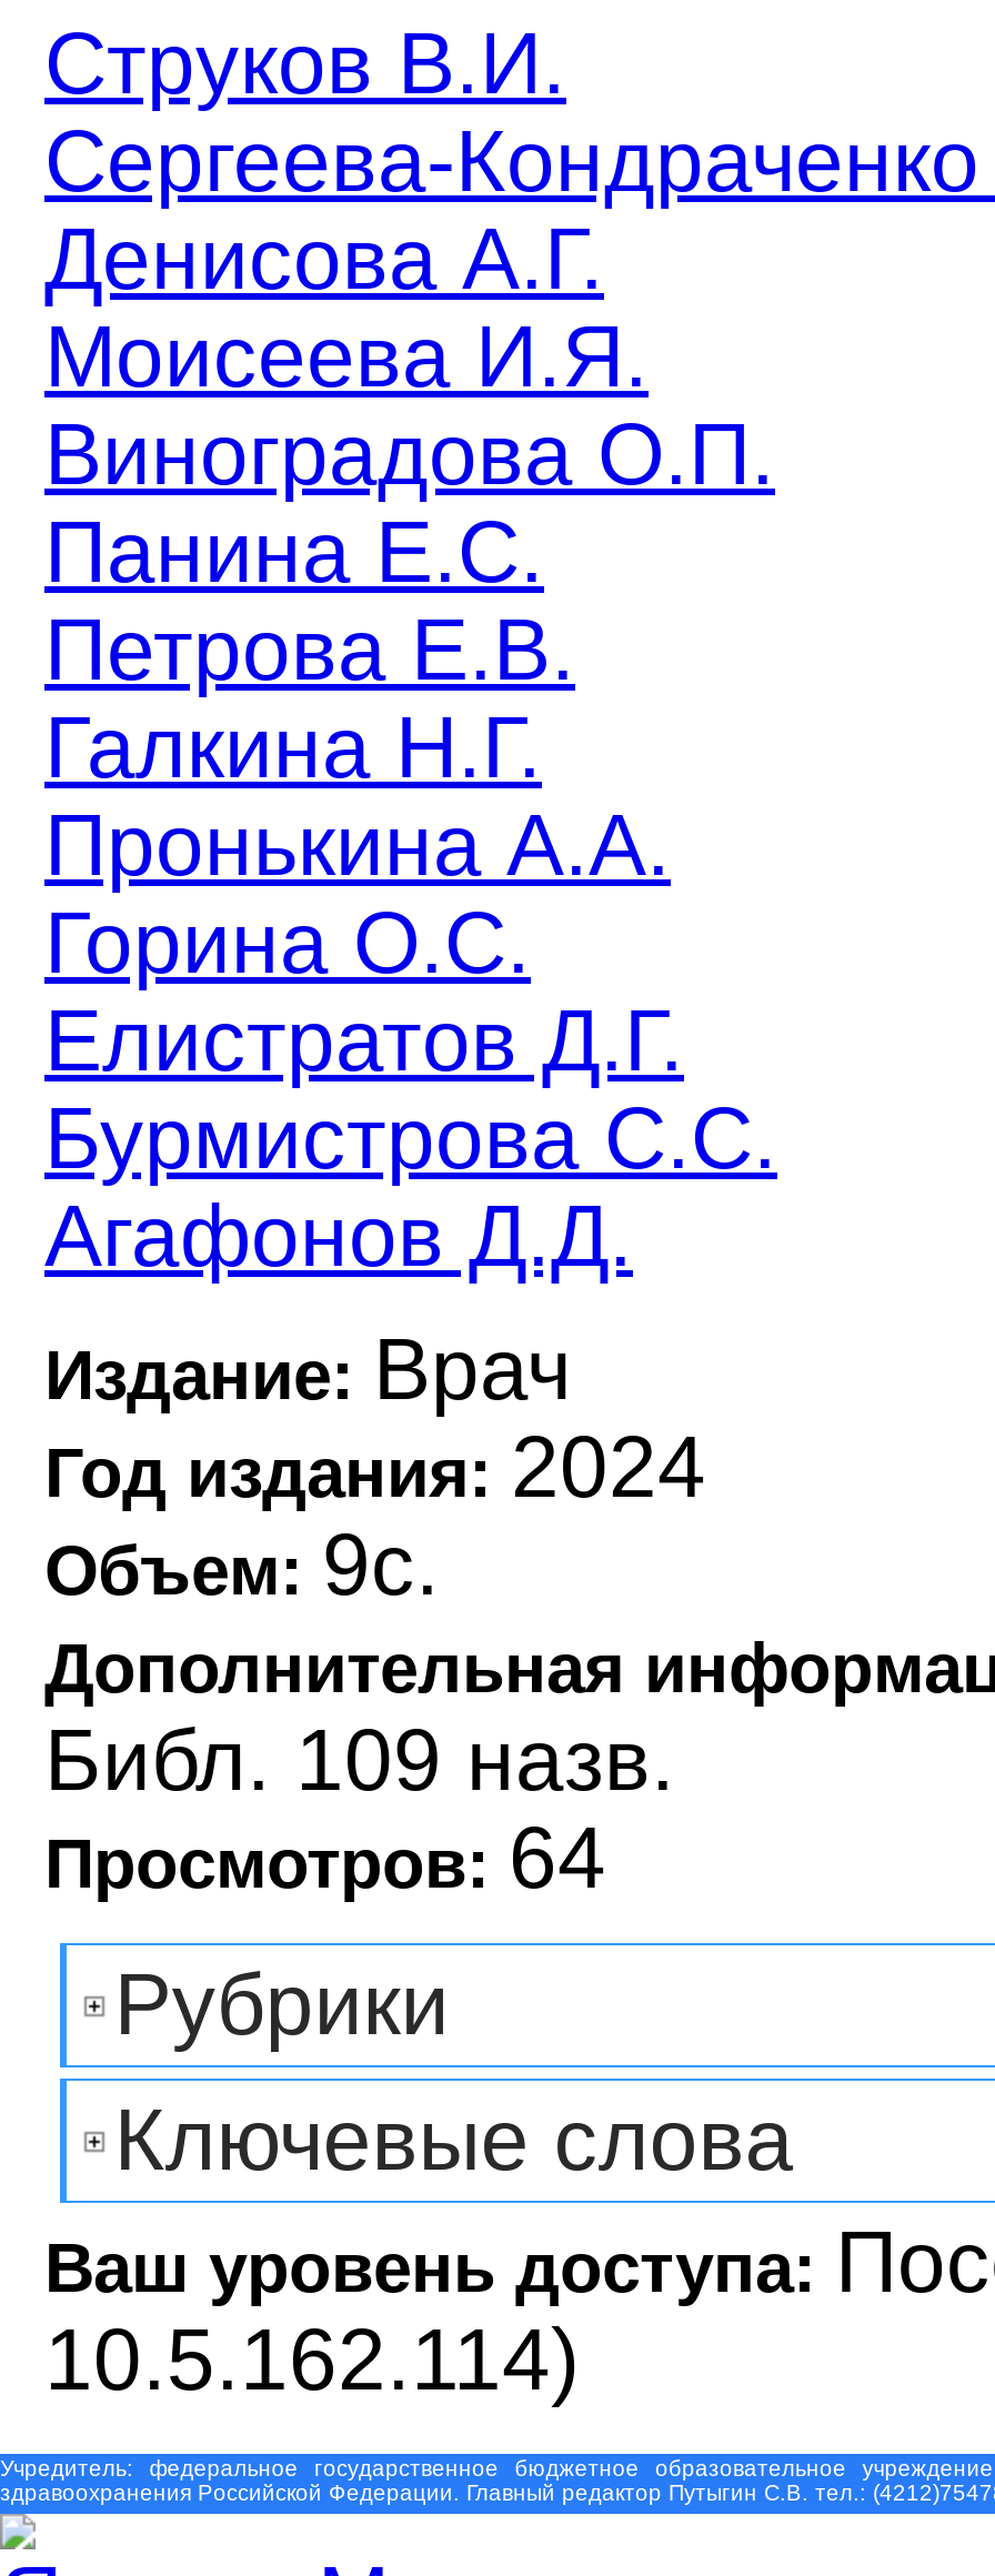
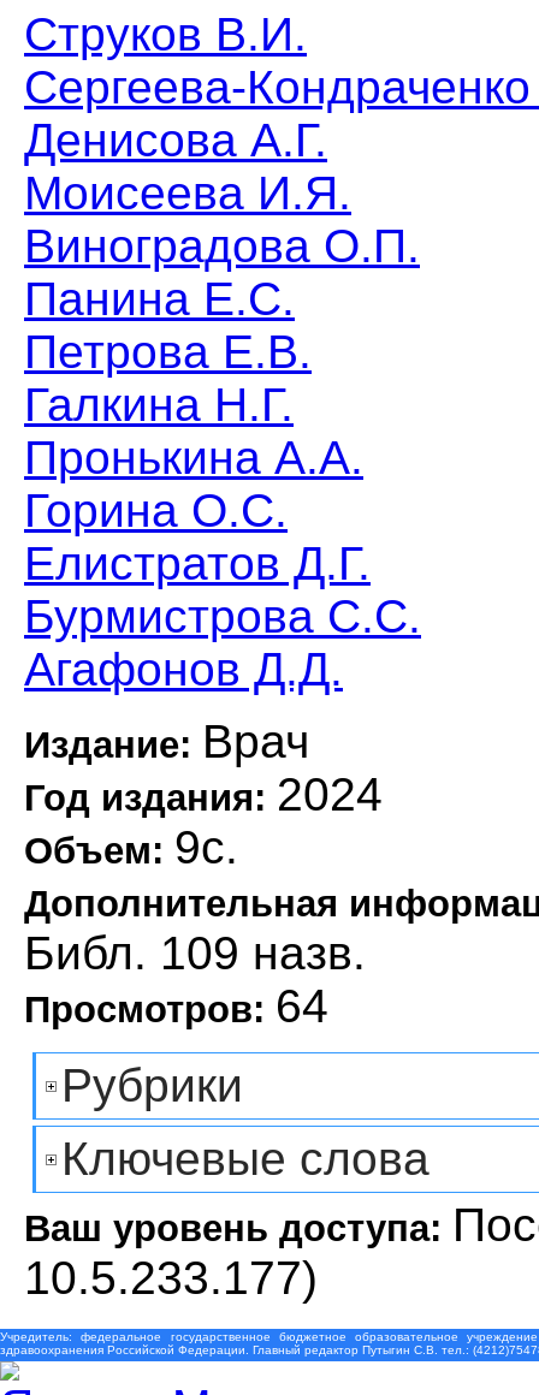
[44,2311,580,2406] 10.5.162.114) -> [24,1251,318,1303] 10.5.233.177)

